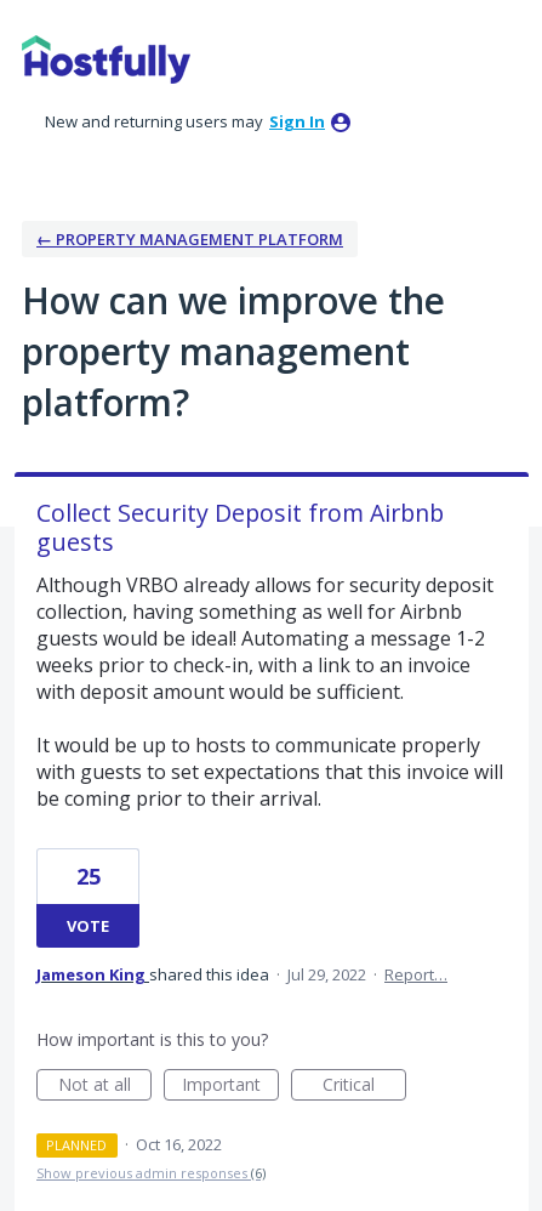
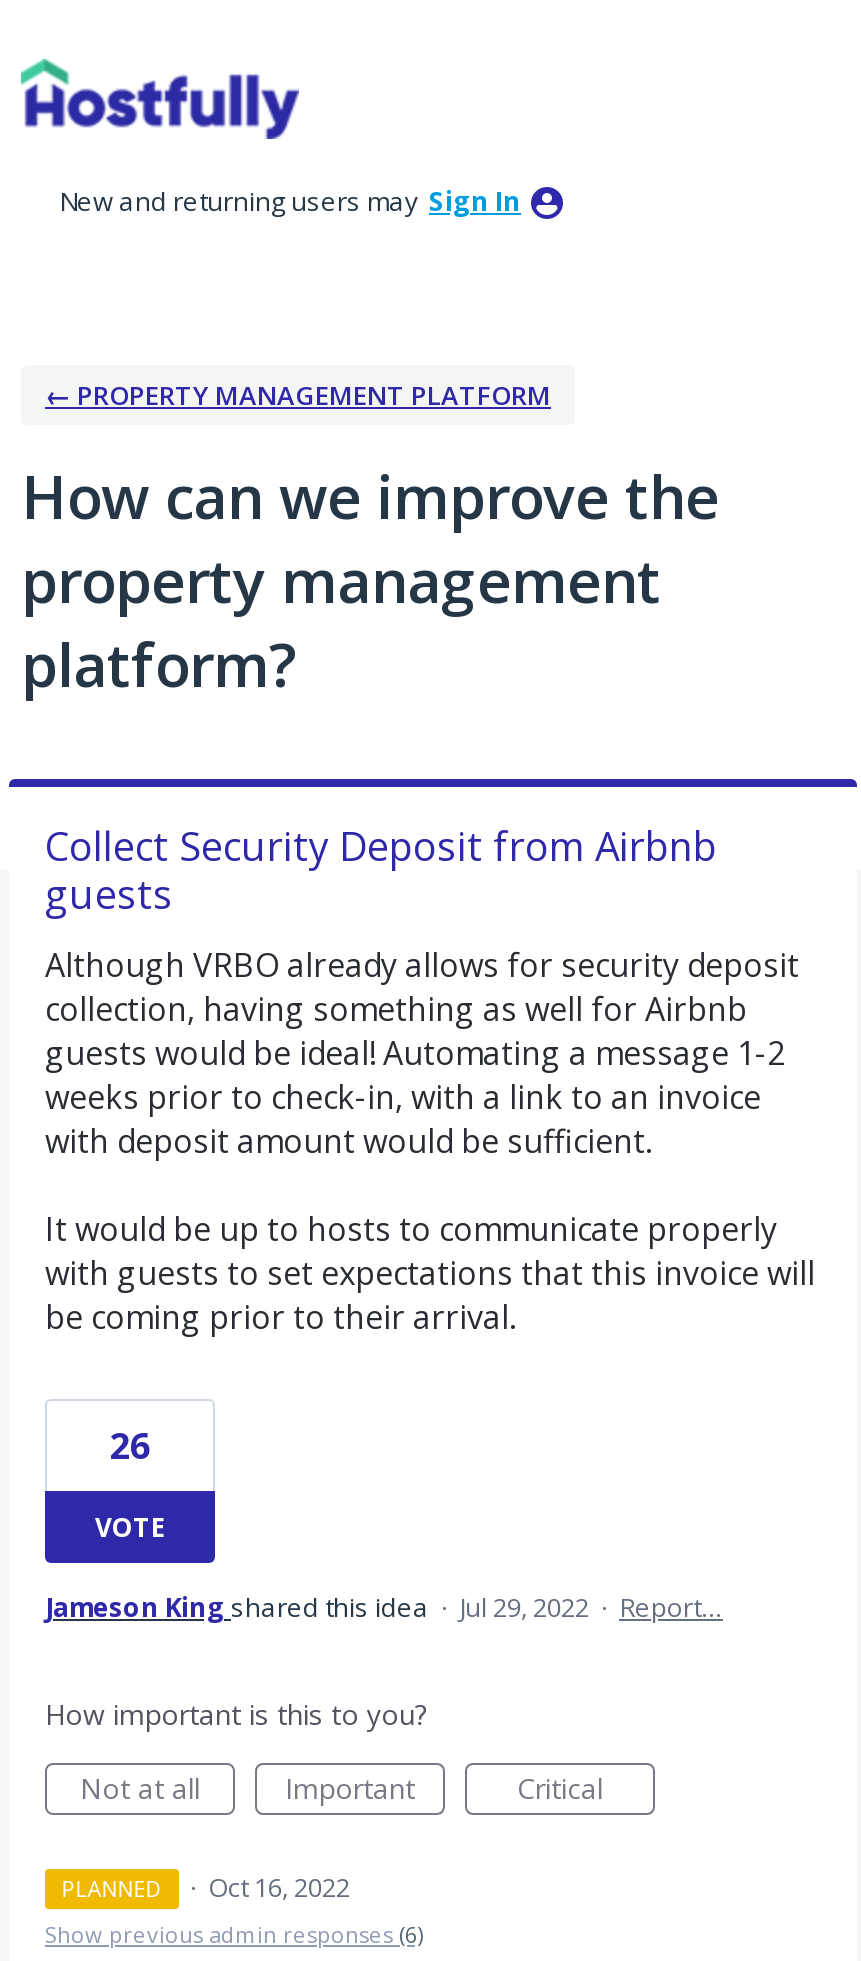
[76,862,100,891] 25 -> [110,1422,150,1470] 26

